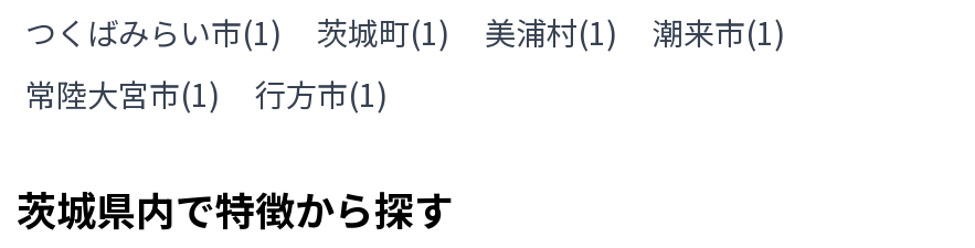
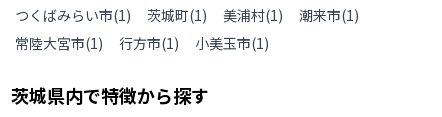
none -> [195,33,269,53] 小美玉市(1)

